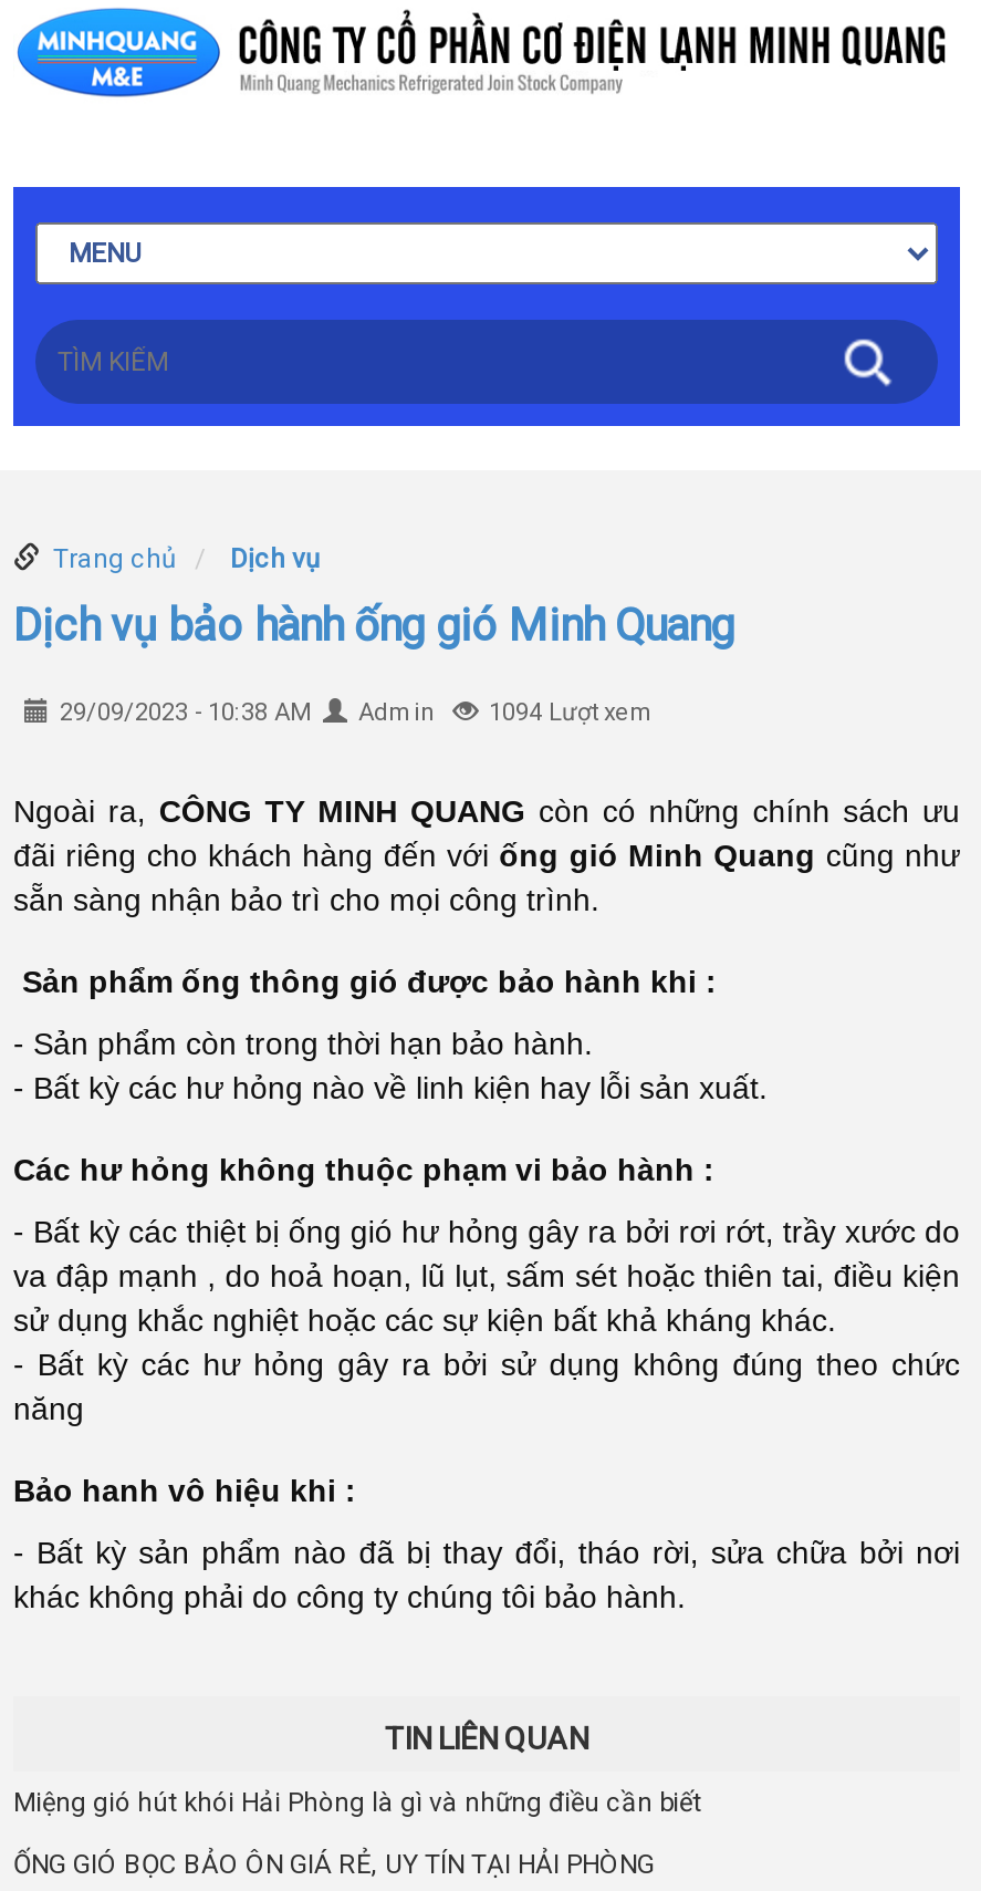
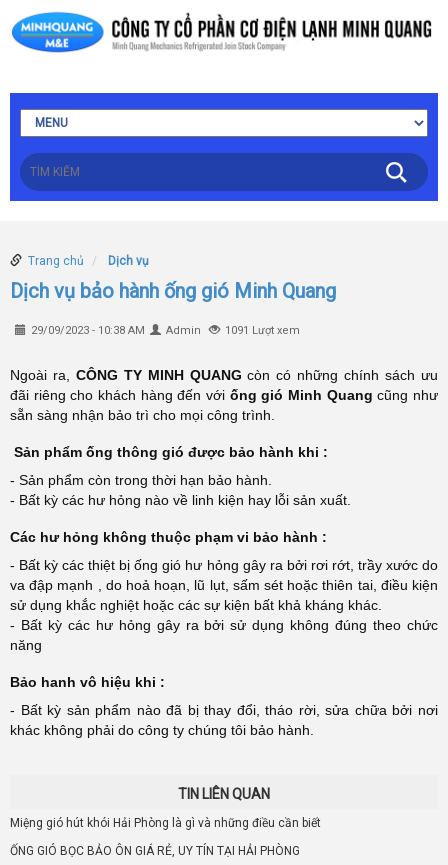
[60,698,655,727] 29/09/2023 - 10:38 AM Admin 1094 Lượt xem -> [31,324,300,337] 29/09/2023 - 10:38 AM Admin 1091 Lượt xem

